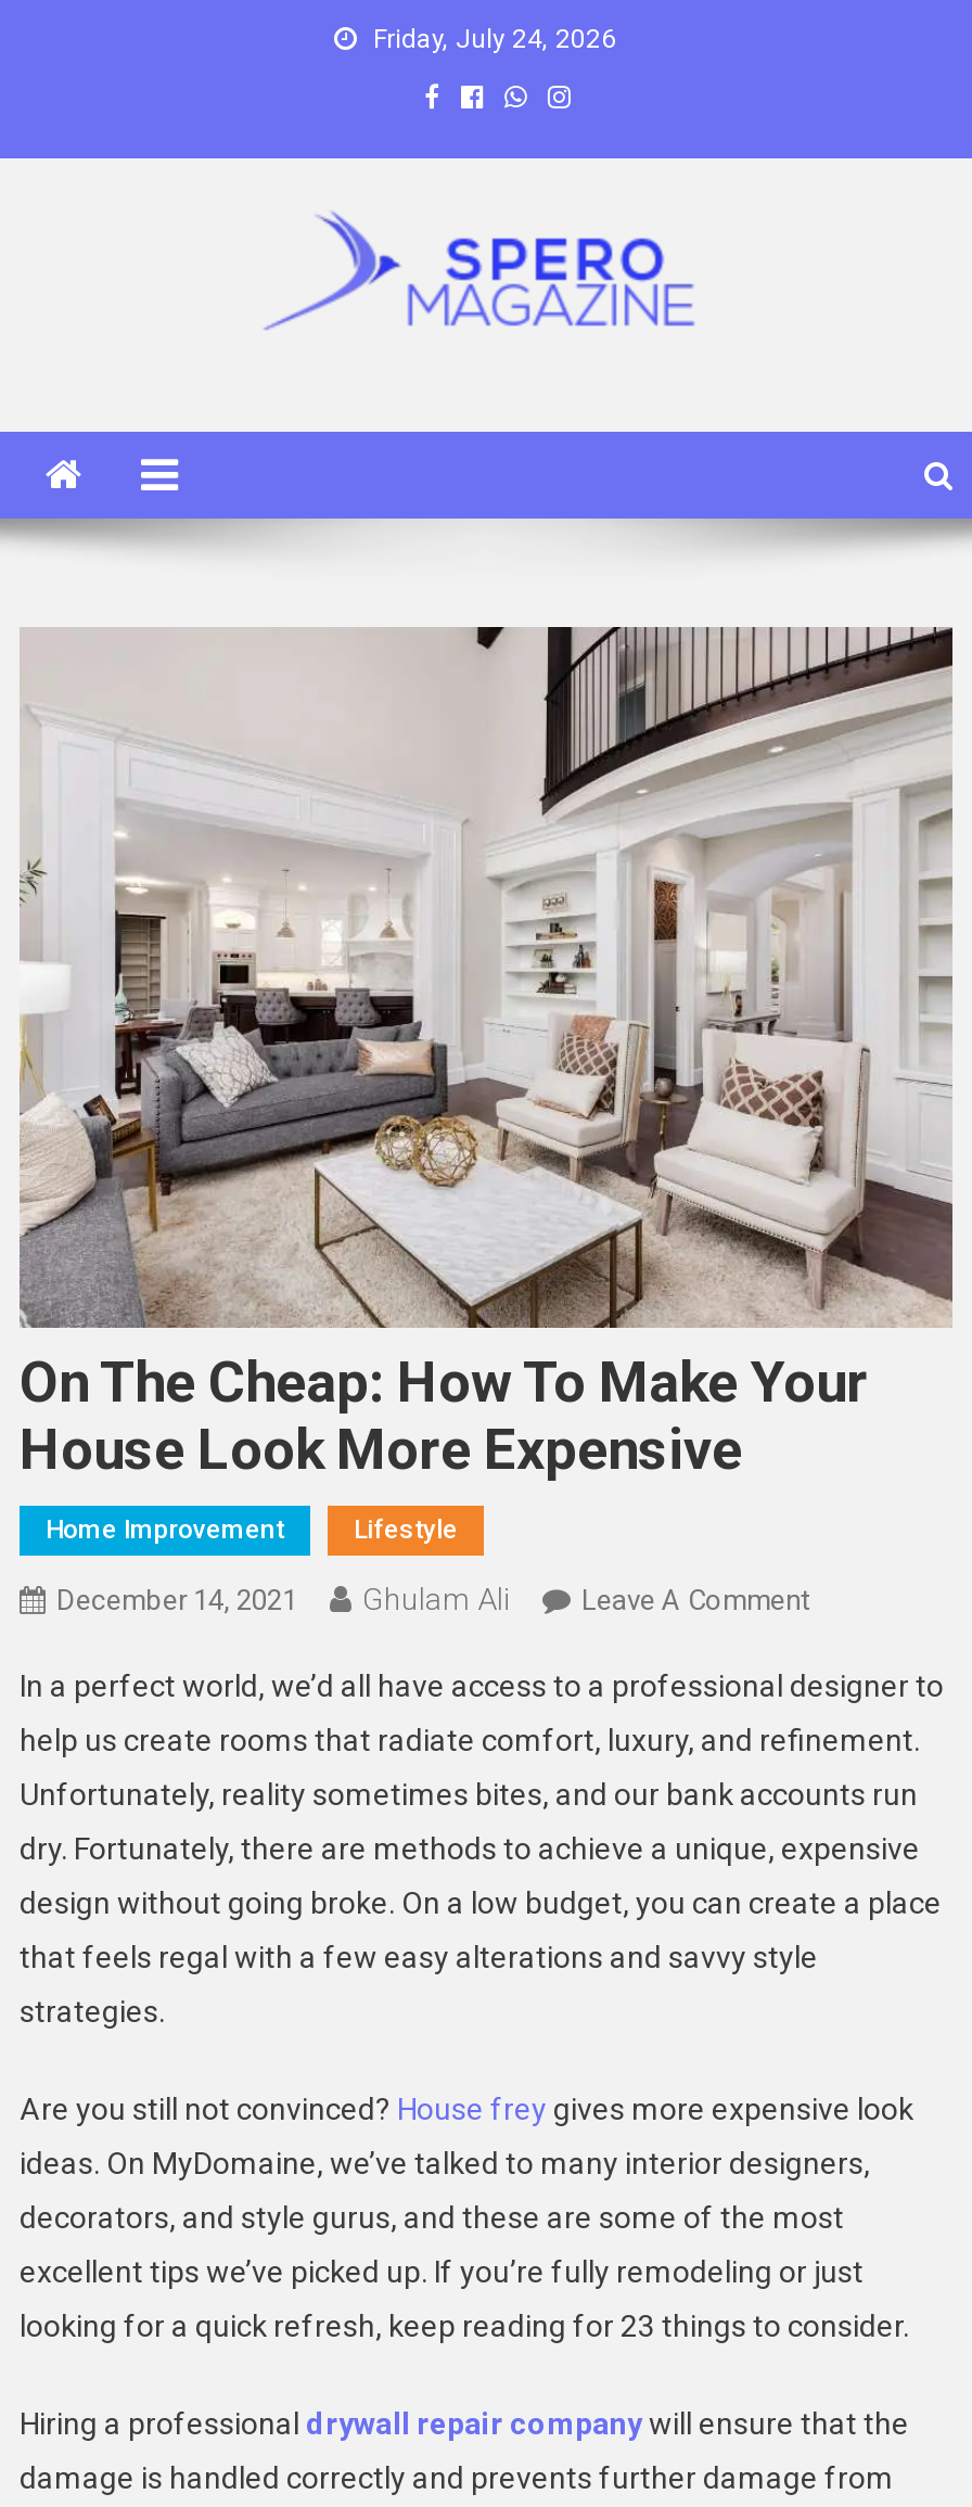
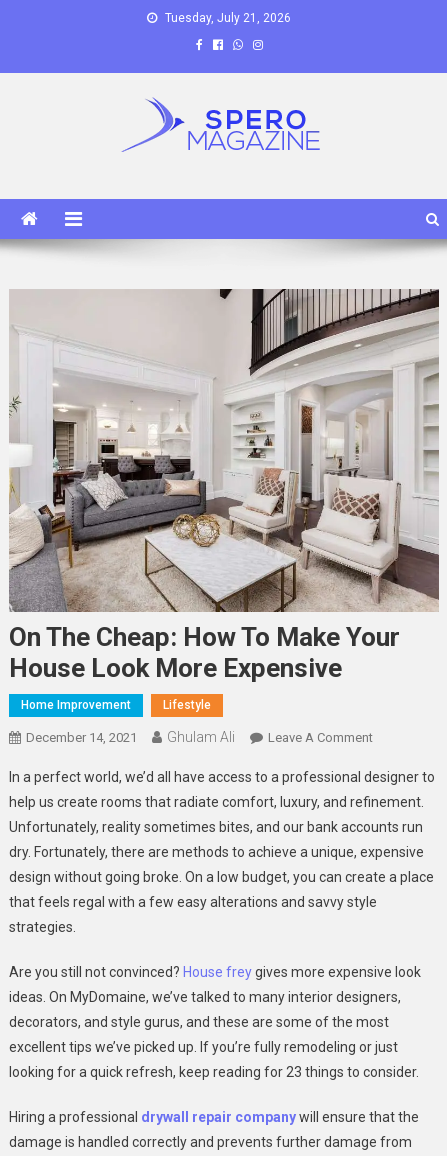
[373,24,616,54] Friday, July 24, 2026 -> [165,11,291,25] Tuesday, July 21, 2026

